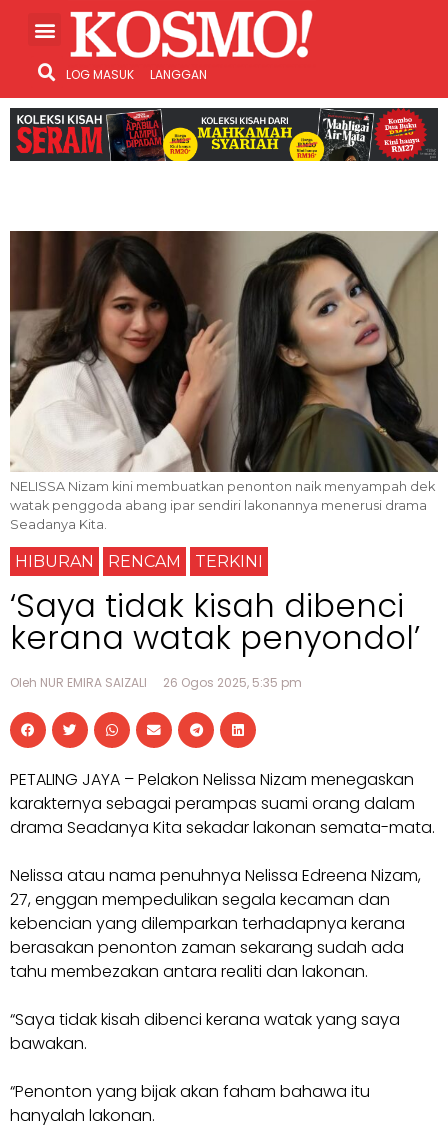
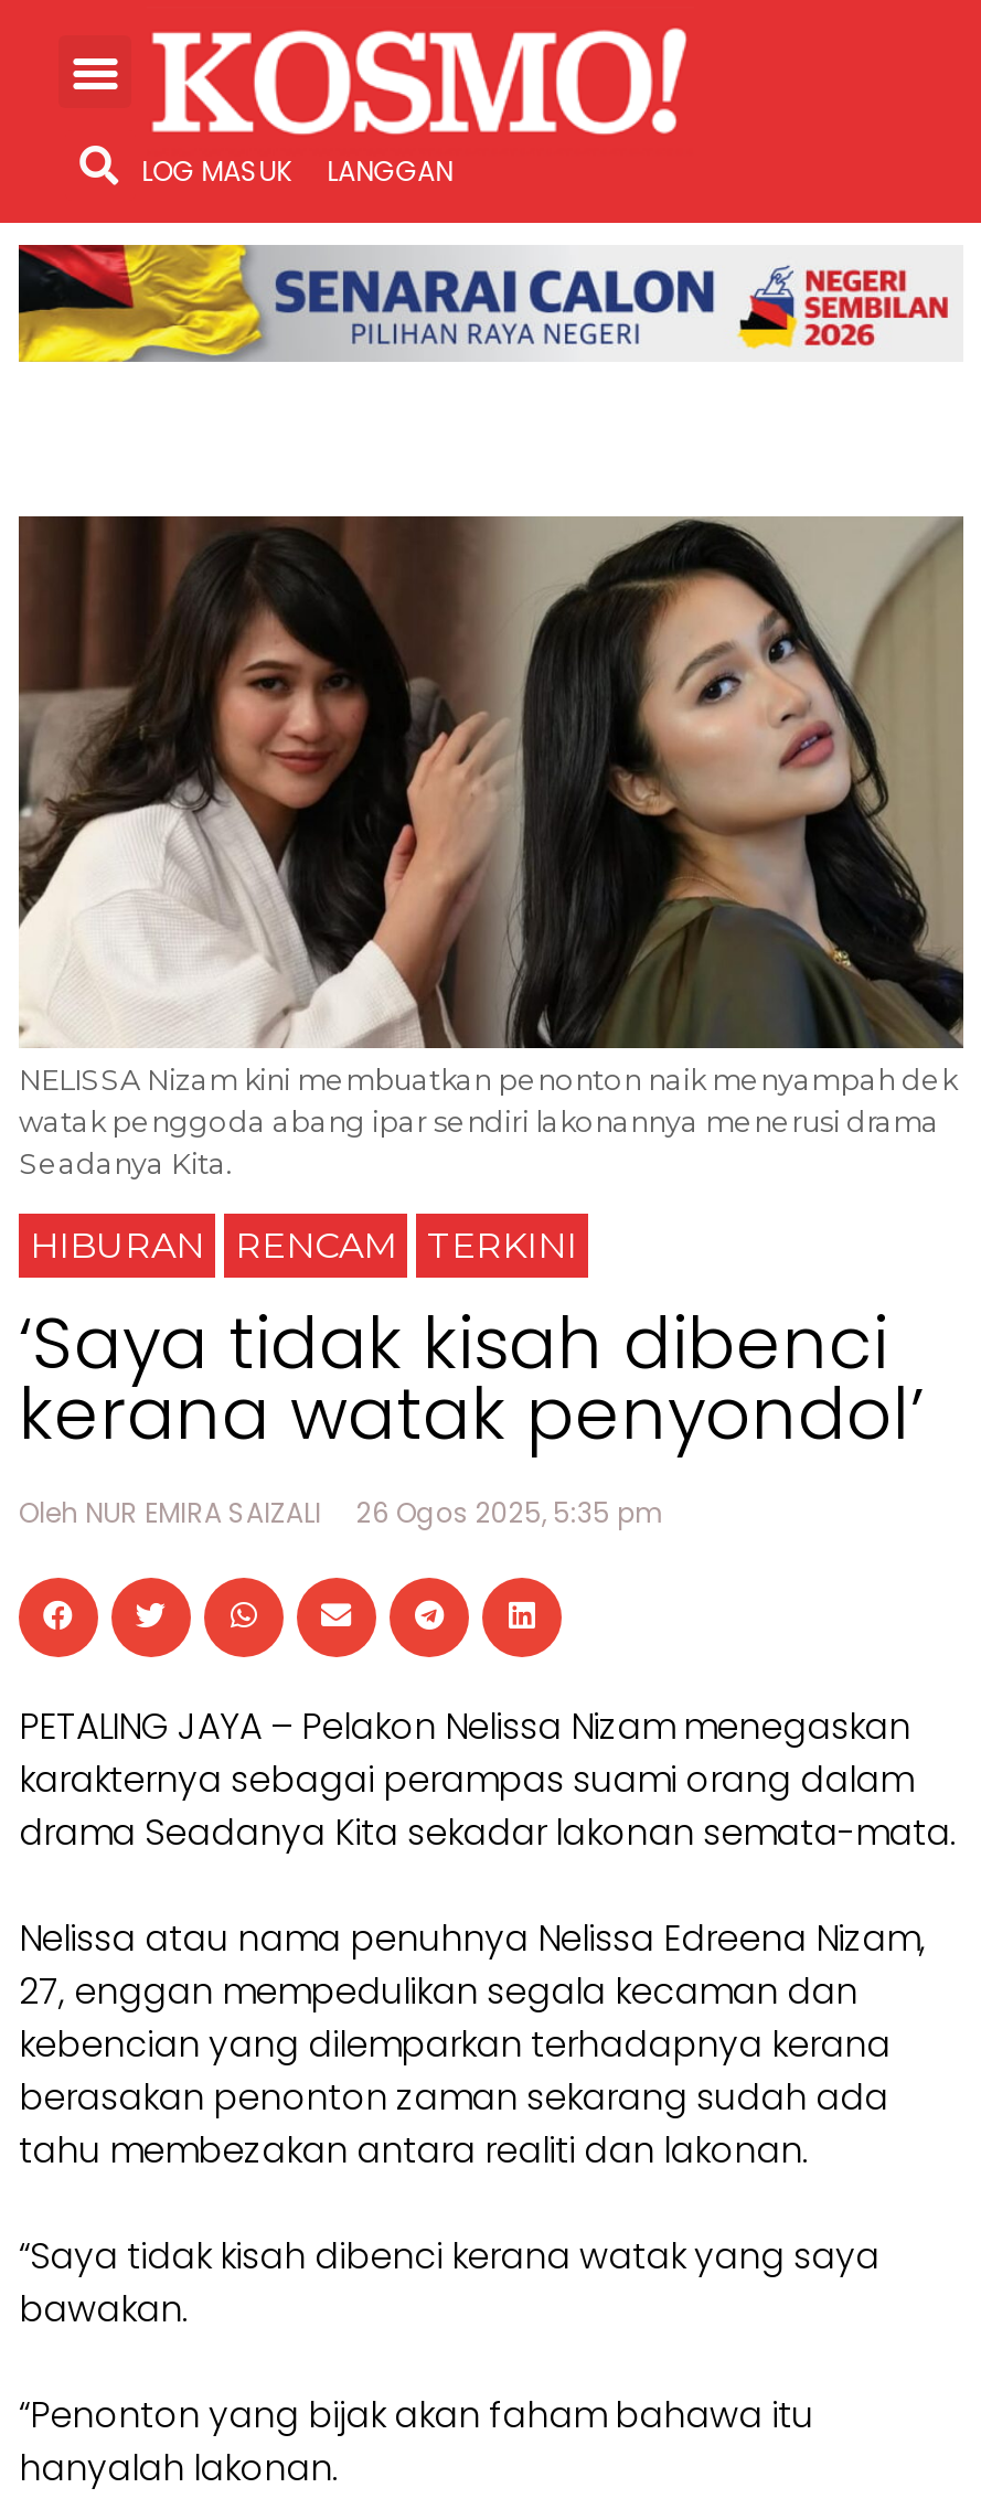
[9,107,439,162] [image] -> [17,243,963,364] [image]

